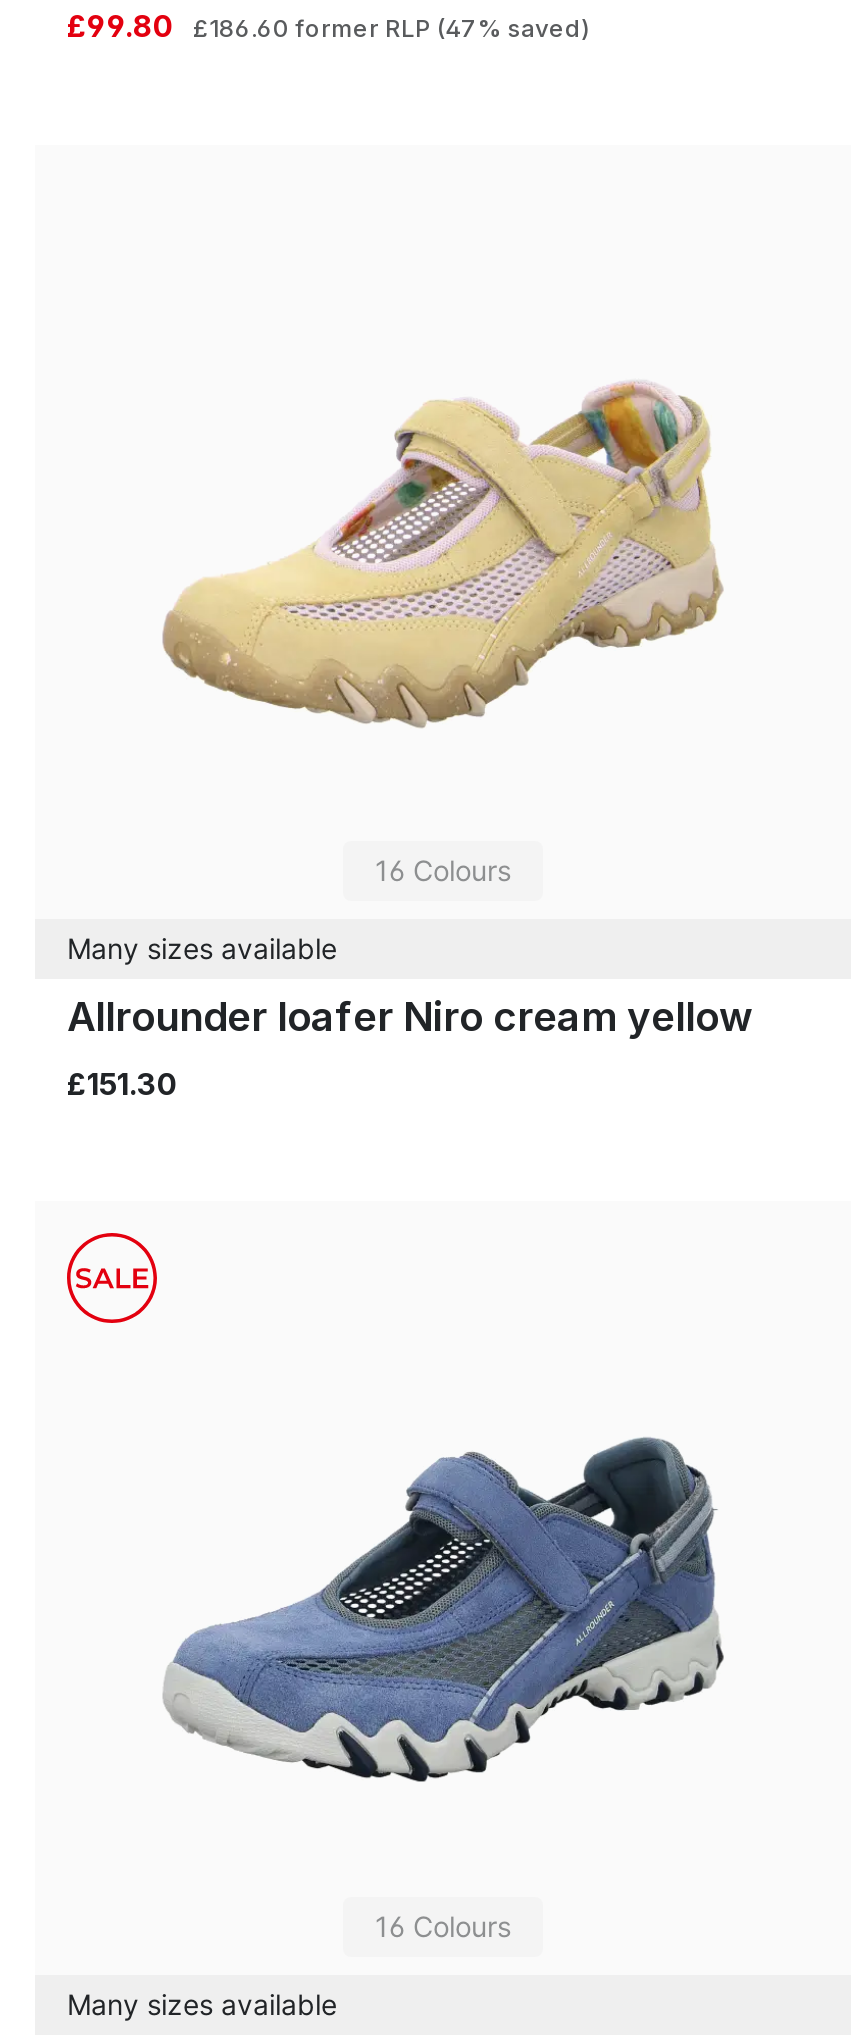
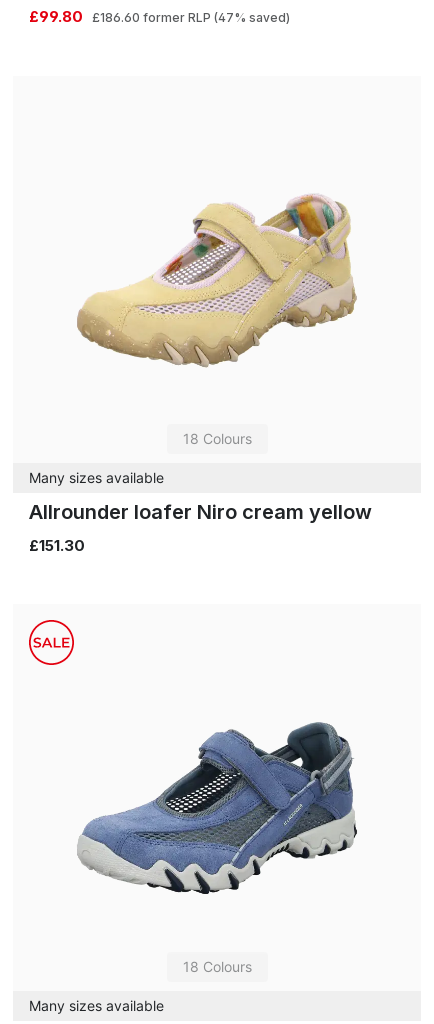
[375,853,511,887] 16 Colours -> [182,430,251,447] 18 Colours
[375,1909,511,1943] 16 Colours -> [182,958,251,975] 18 Colours

